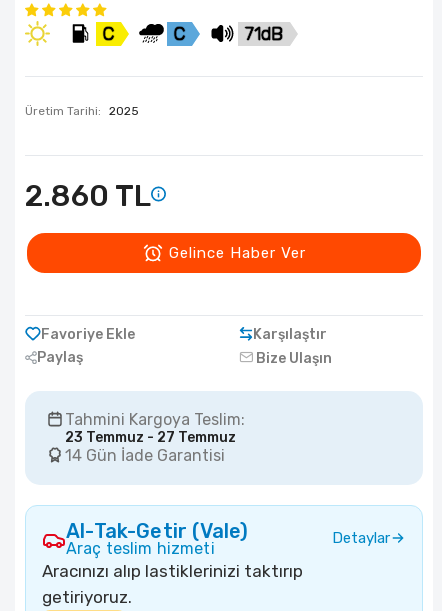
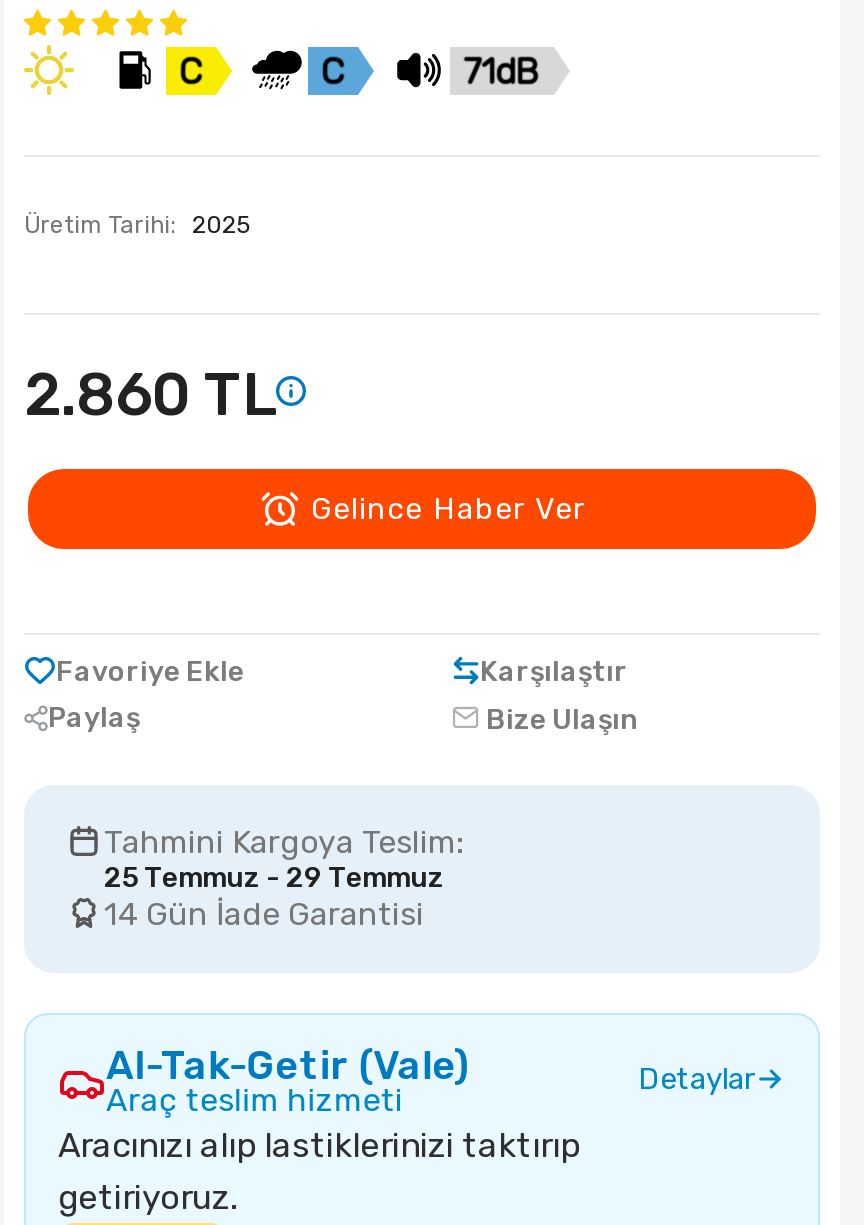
[65,429,236,446] 23 Temmuz - 27 Temmuz -> [104,861,444,895] 25 Temmuz - 29 Temmuz

